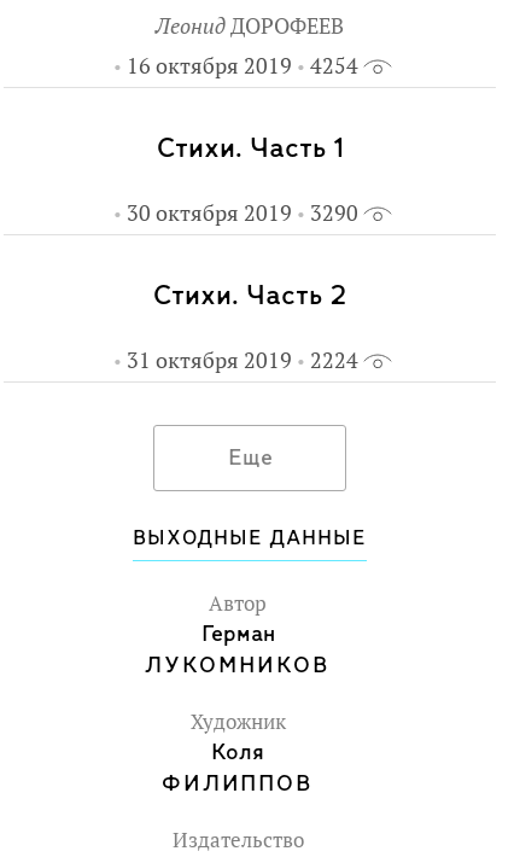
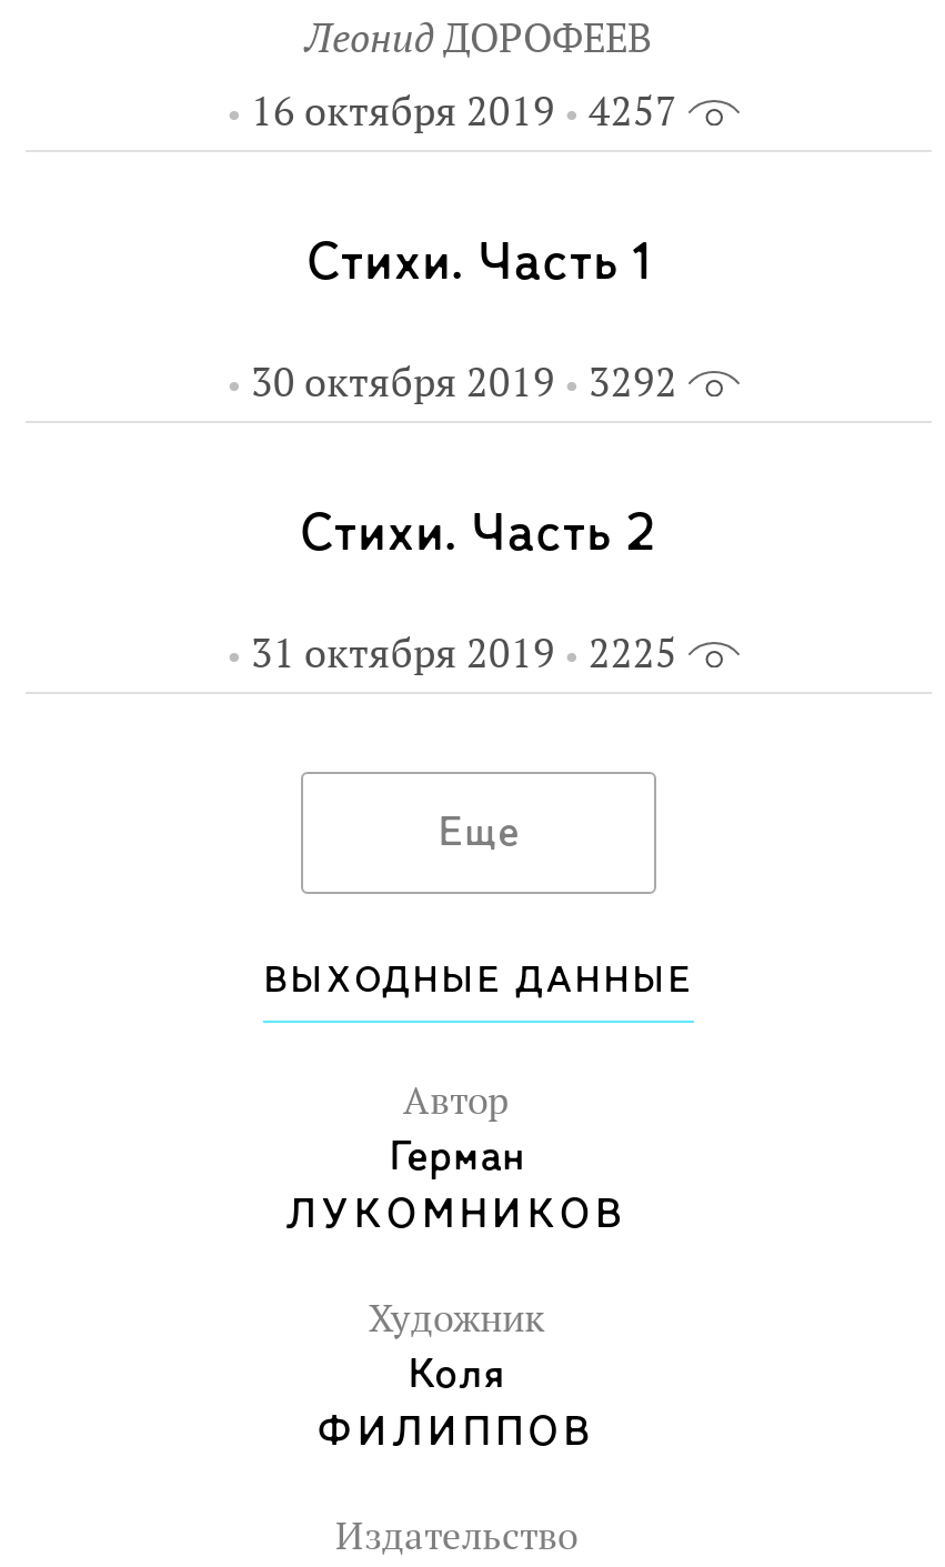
[121,52,363,80] 16 октября 2019 4254 -> [242,86,686,137] 16 октября 2019 4257
[121,199,363,227] 30 октября 2019 3290 -> [242,357,686,408] 30 октября 2019 3292
[121,347,363,374] 31 октября 2019 2224 -> [242,628,686,679] 31 октября 2019 2225

